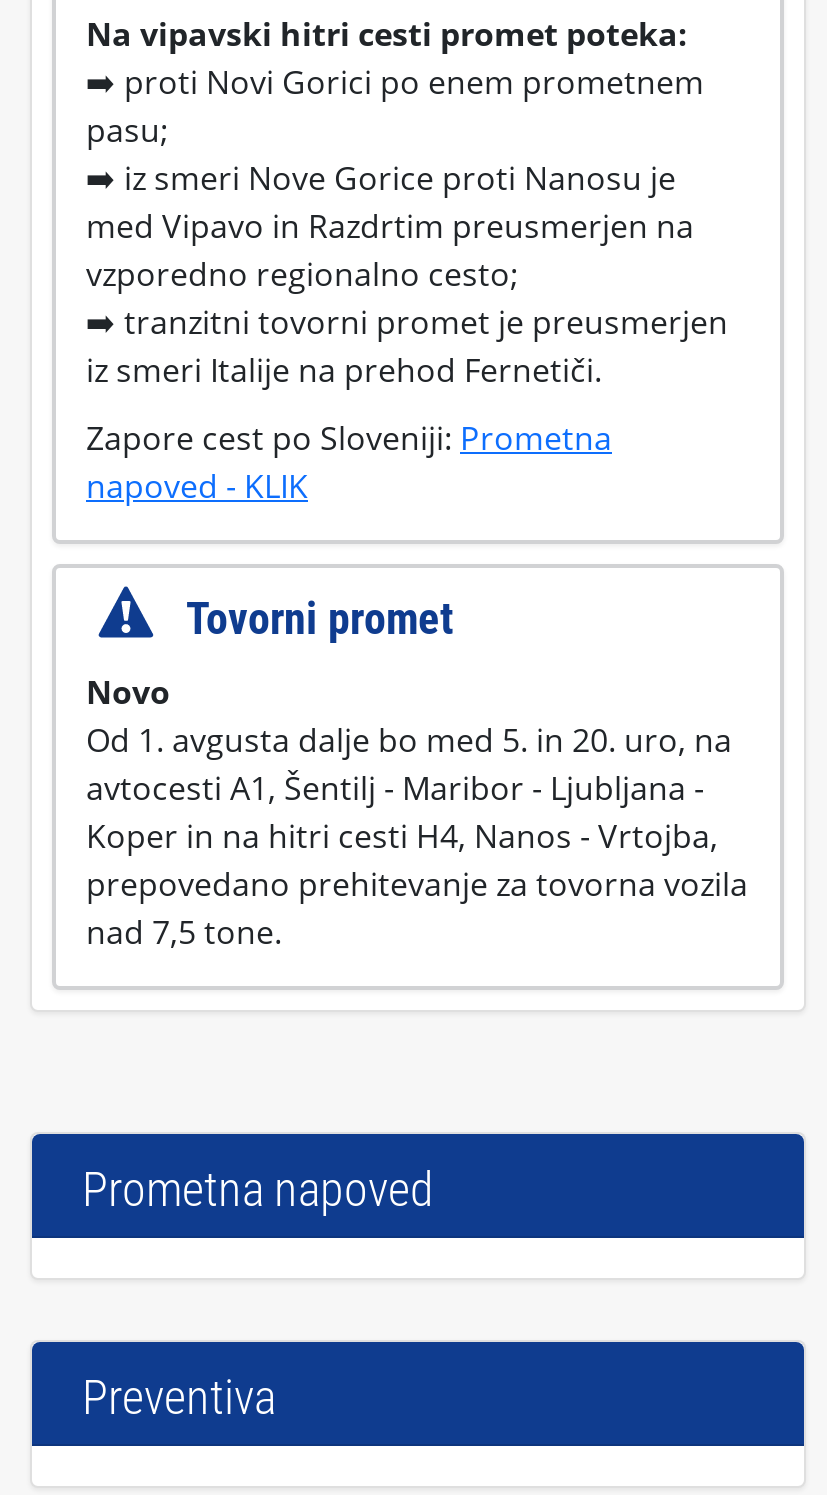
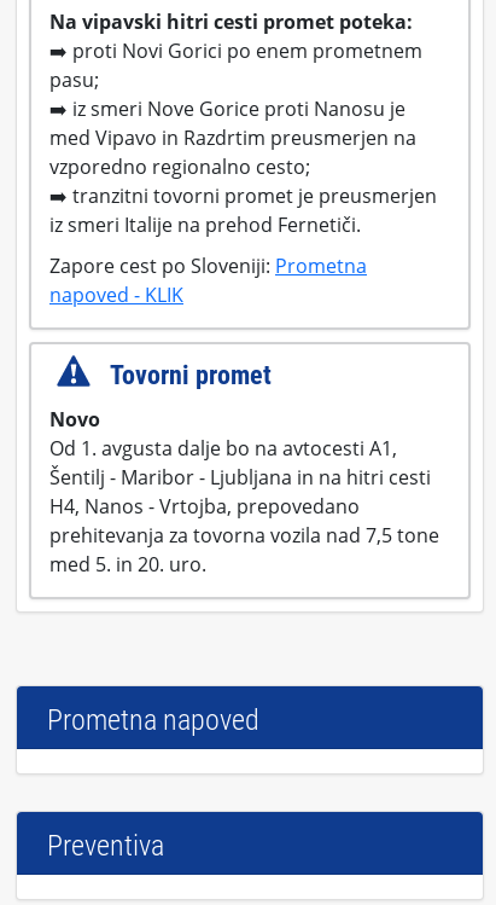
[86,718,748,954] Od 1. avgusta dalje bo med 5. in 20. uro, na | avtocesti A1, Šentilj - Maribor - Ljubljana - | Koper in na hitri cesti H4, Nanos - Vrtojba, | prepovedano prehitevanje za tovorna vozila | nad 7,5 tone. -> [49,435,439,578] Od 1. avgusta dalje bo na avtocesti A1, | Šentilj - Maribor - Ljubljana in na hitri cesti | H4, Nanos - Vrtojba, prepovedano | prehitevanja za tovorna vozila nad 7,5 tone | med 5. in 20. uro.

